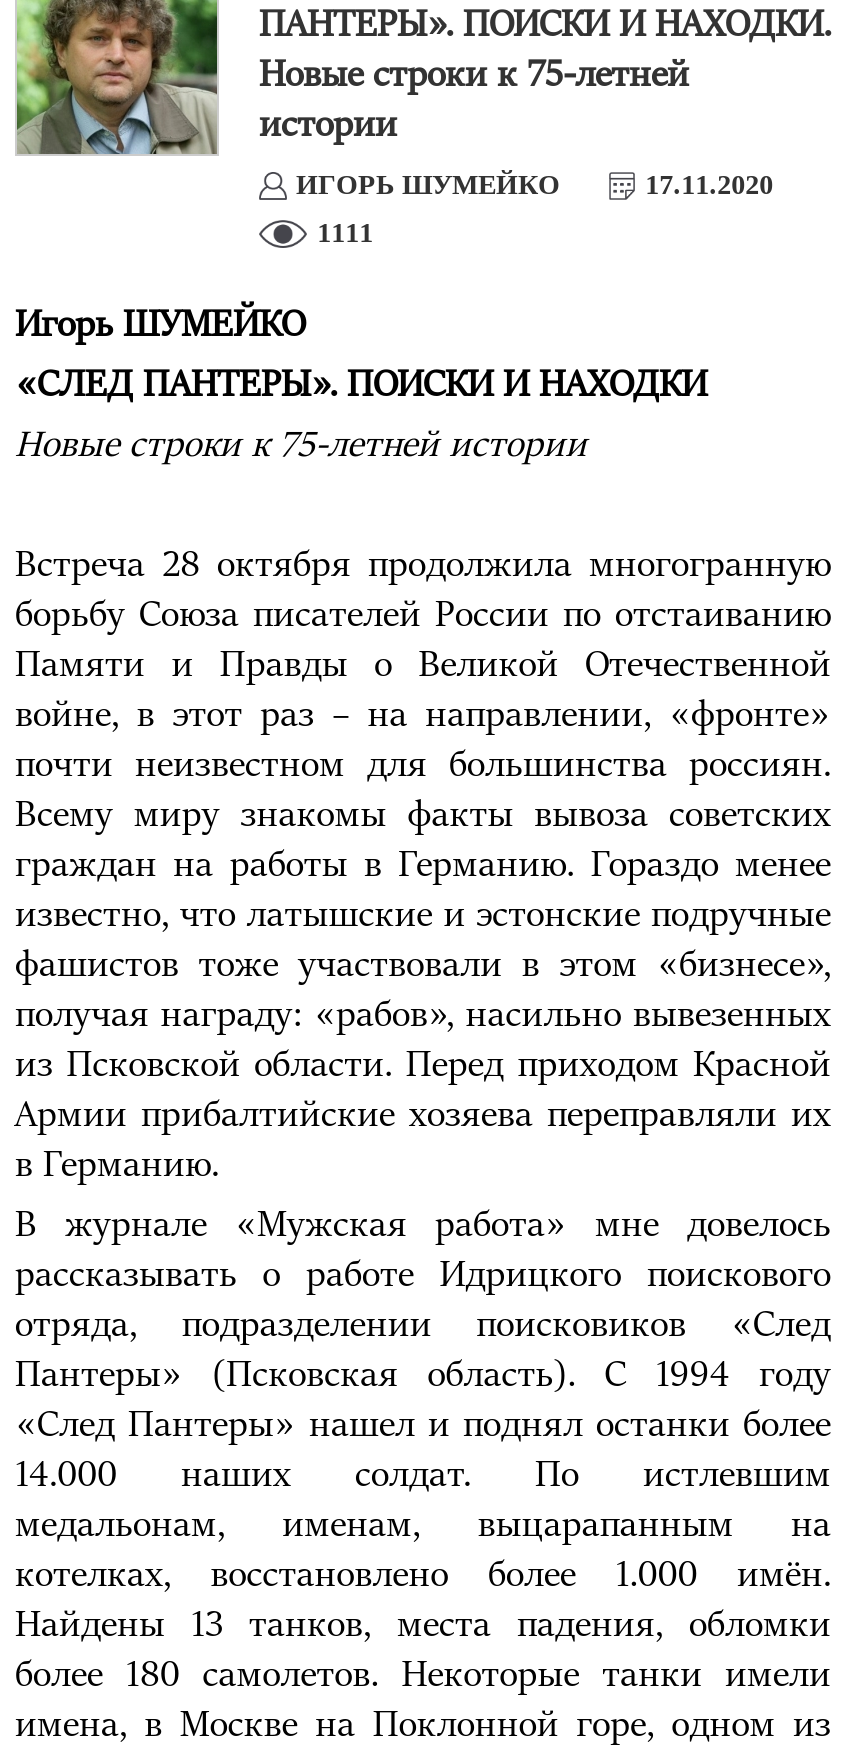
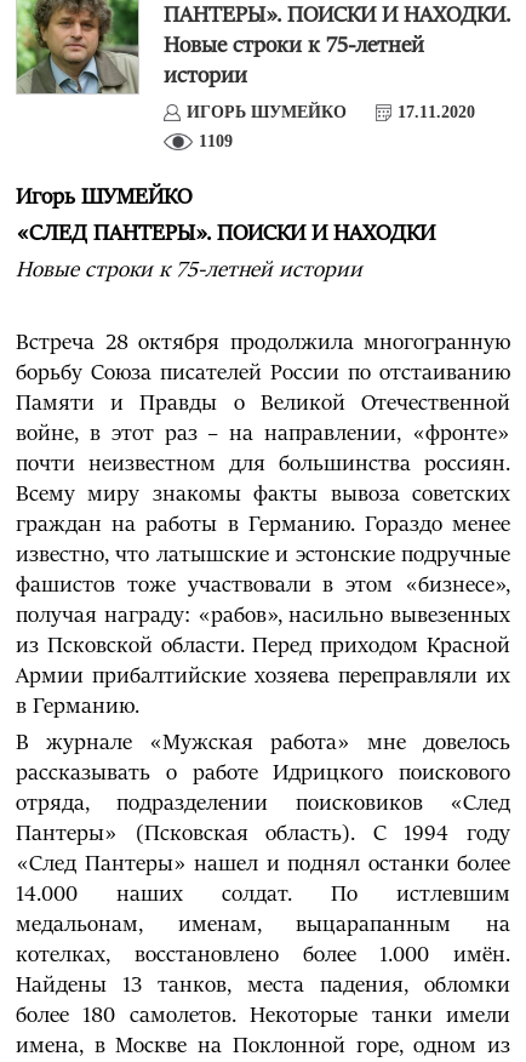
[317,217,373,247] 1111 -> [199,132,233,150] 1109

